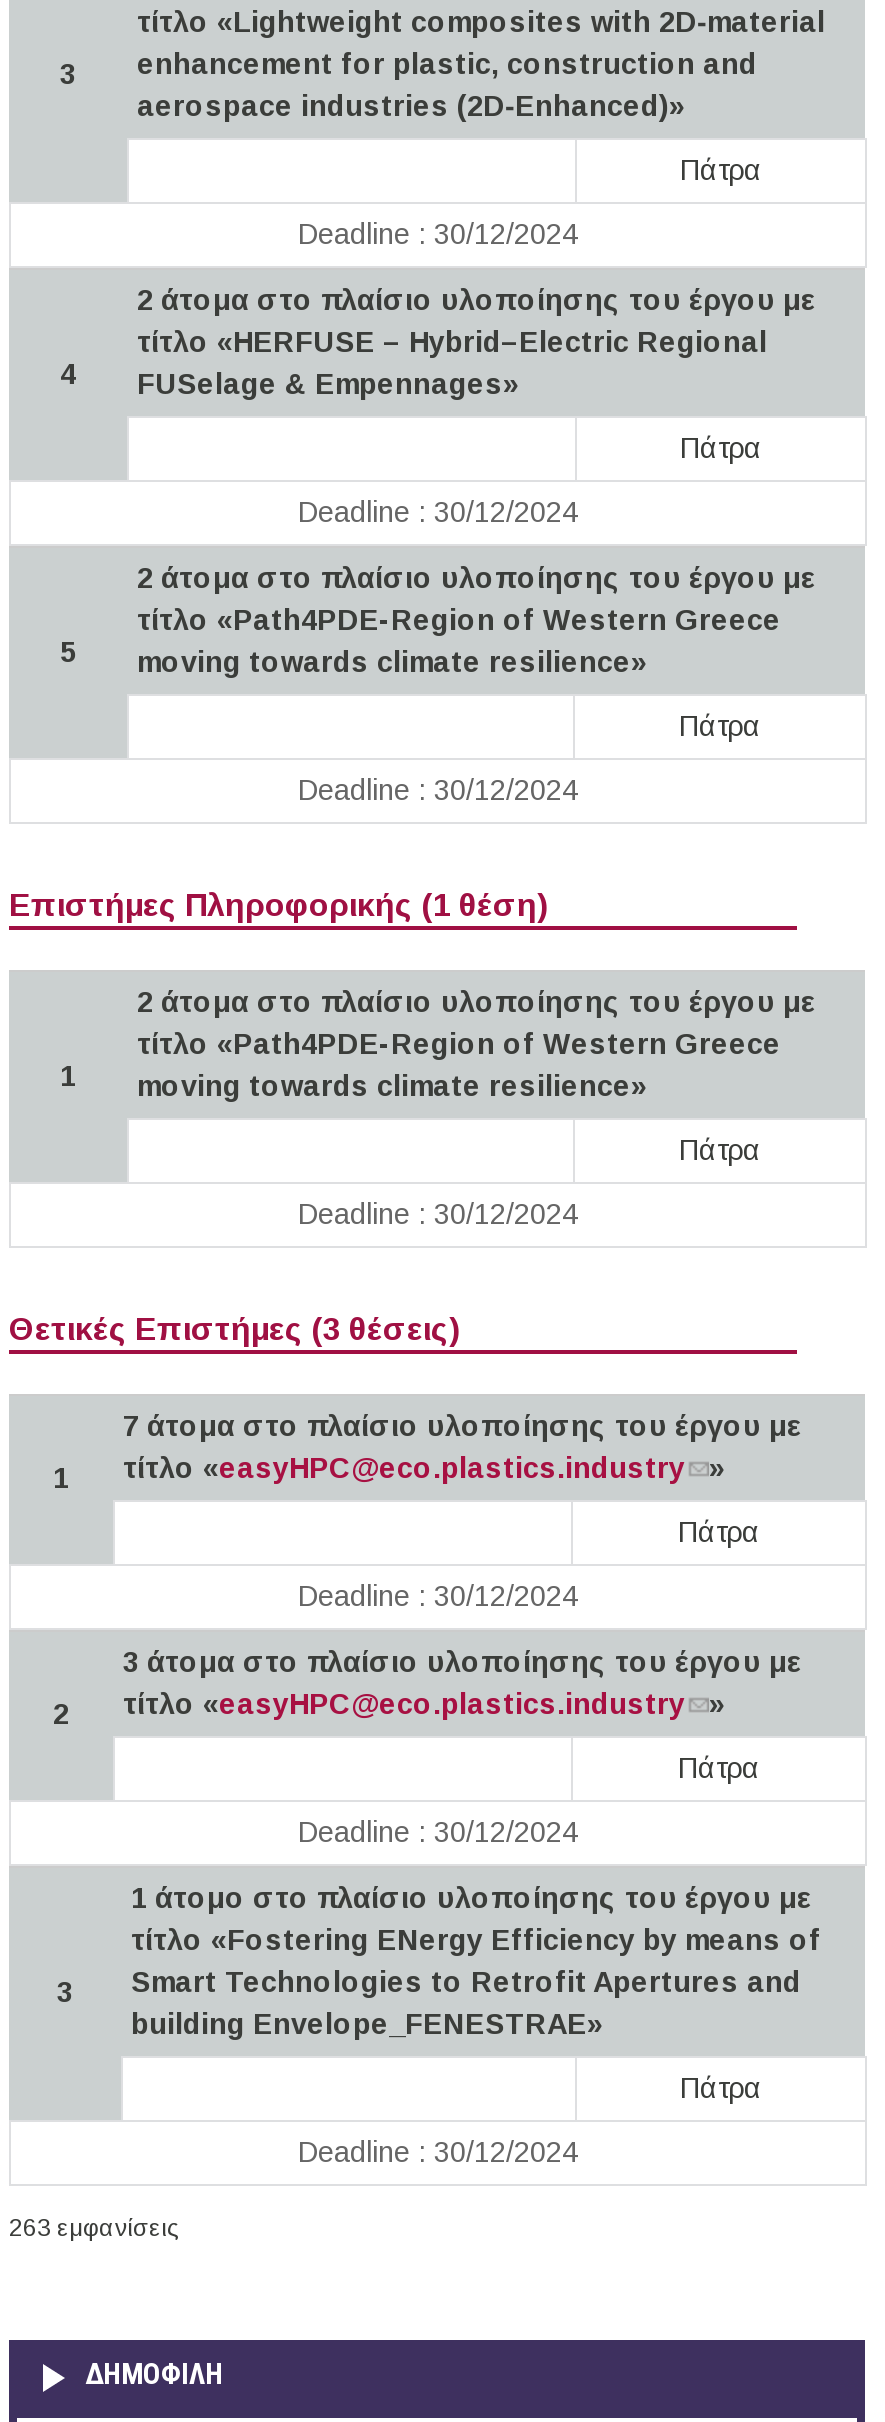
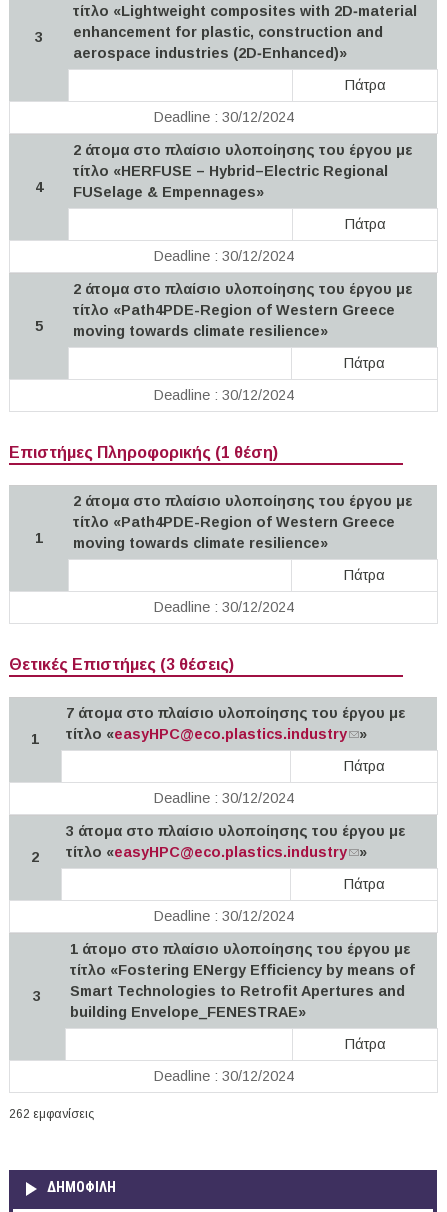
[9,2214,179,2242] 263 εμφανίσεις -> [9,1107,94,1121] 262 εμφανίσεις

